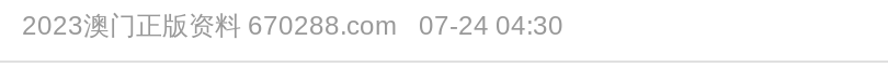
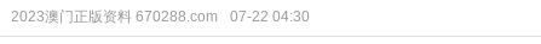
[22,11,563,41] 2023澳门正版资料 670288.com 07-24 04:30 -> [11,8,310,25] 2023澳门正版资料 670288.com 07-22 04:30

